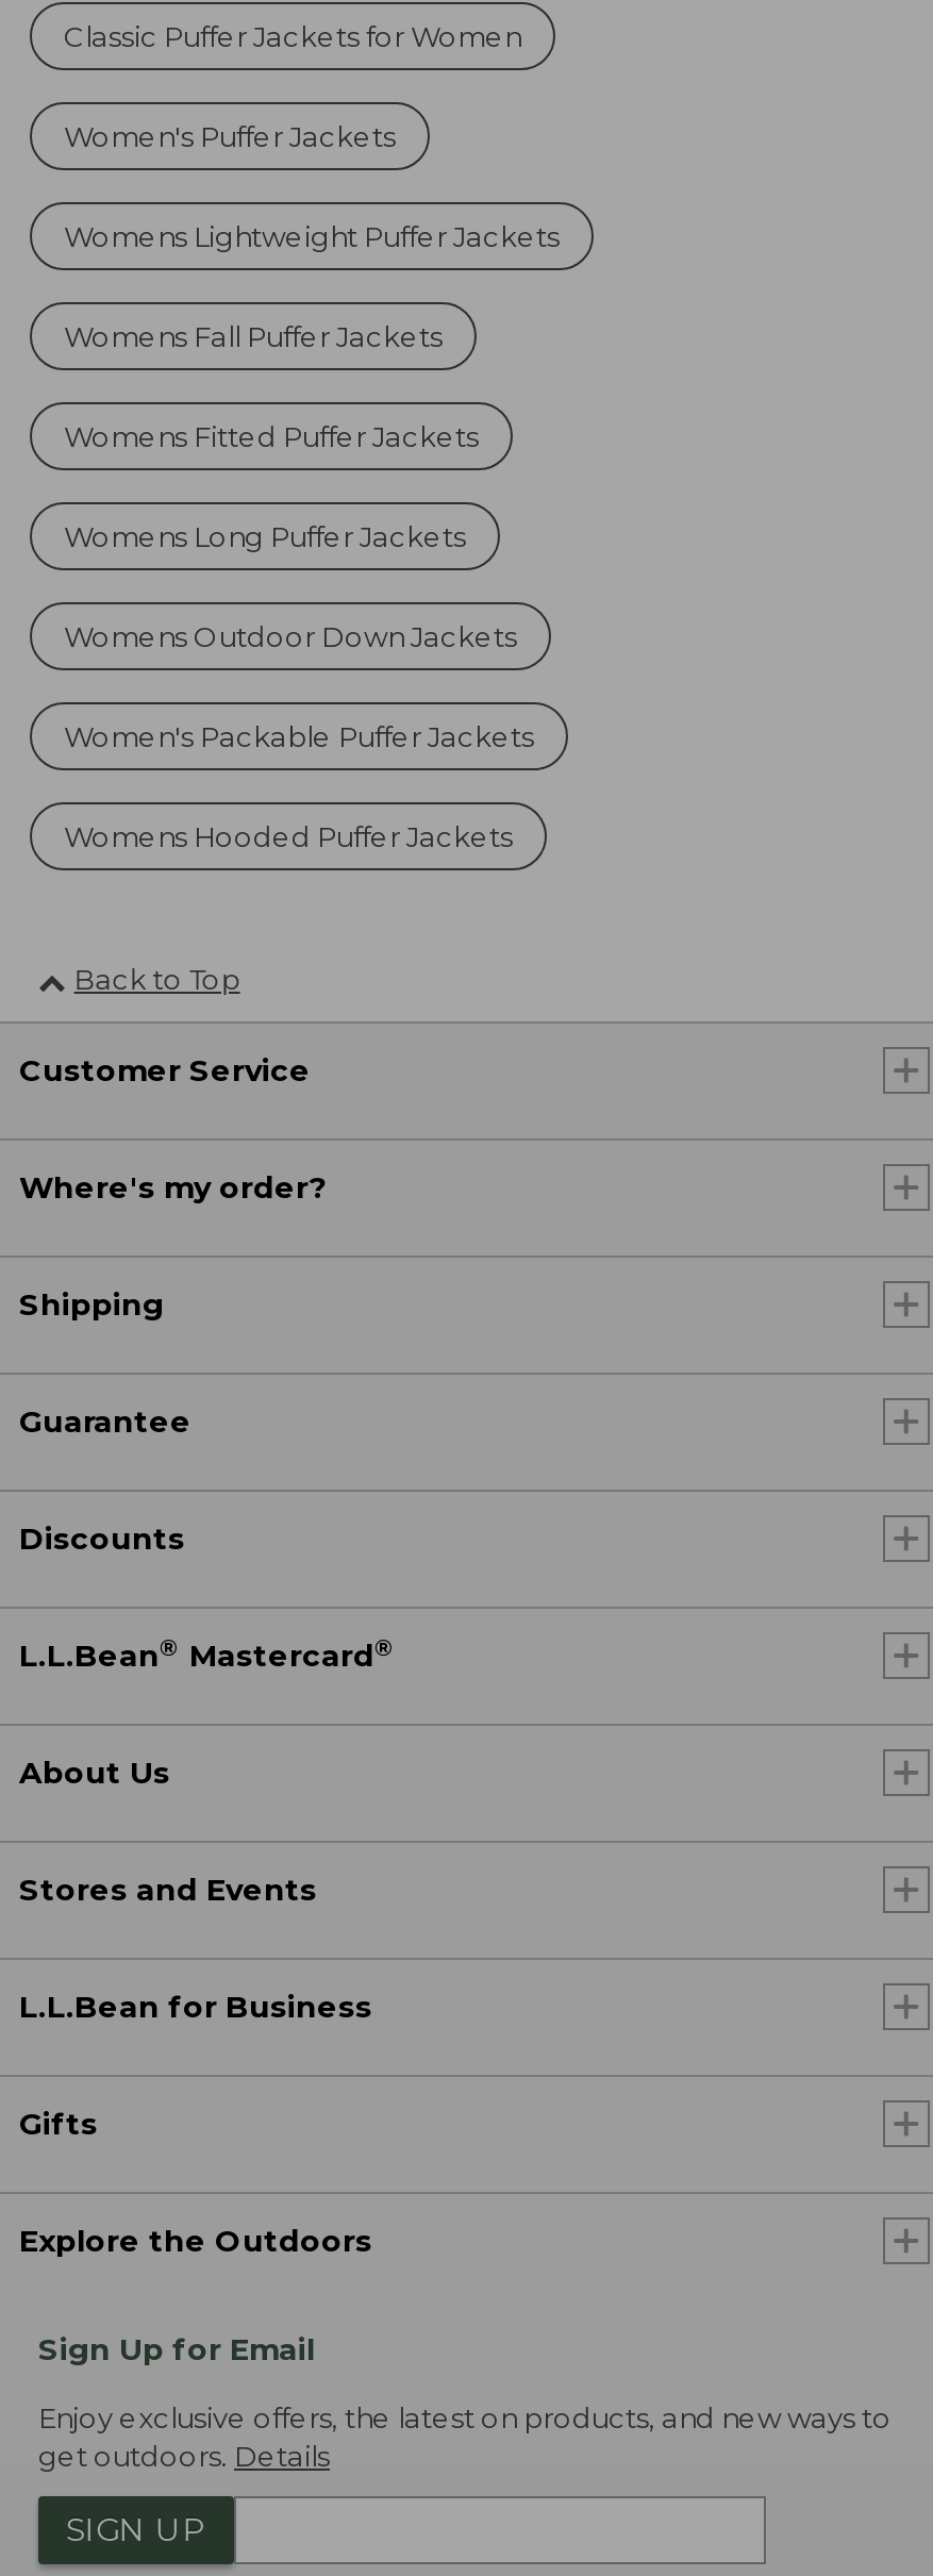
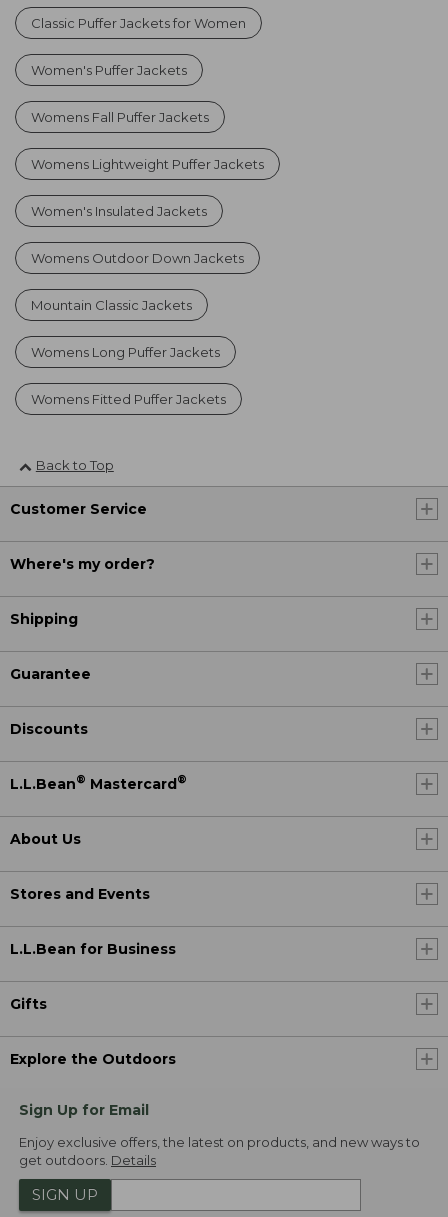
moved [64,219,560,253] -> [31,156,264,172]: Womens Lightweight Puffer Jackets
moved [64,319,443,353] -> [31,109,209,125]: Womens Fall Puffer Jackets
none -> [31,203,207,219] Women's Insulated Jackets
moved [64,419,479,453] -> [31,391,226,407]: Womens Fitted Puffer Jackets
moved [64,519,466,553] -> [31,344,220,360]: Womens Long Puffer Jackets
moved [64,619,517,653] -> [31,250,244,266]: Womens Outdoor Down Jackets
[64,719,534,853] Women's Packable Puffer Jackets | Womens Hooded Puffer Jackets -> [31,297,192,313] Mountain Classic Jackets

